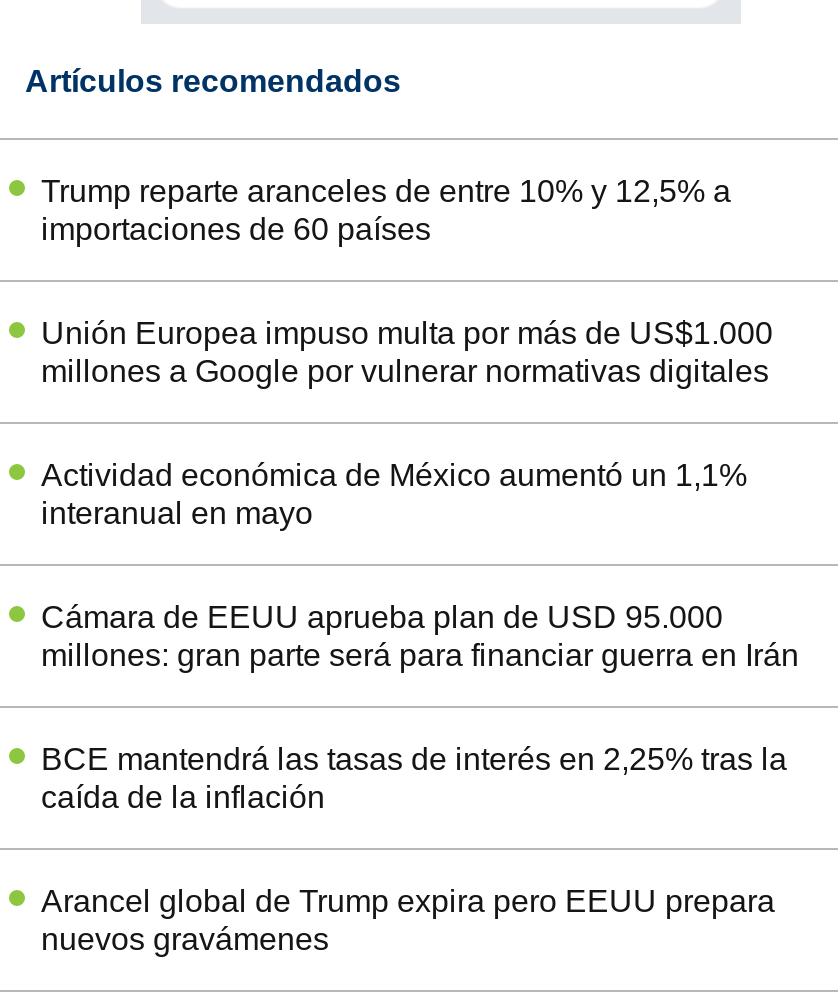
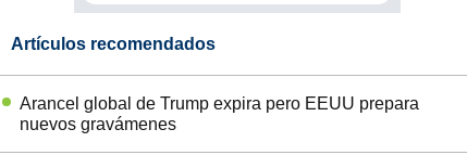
[41,175,799,815] Trump reparte aranceles de entre 10% y 12,5% a | importaciones de 60 países | Unión Europea impuso multa por más de US$1.000 | millones a Google por vulnerar normativas digitales | Actividad económica de México aumentó un 1,1% | interanual en mayo | Cámara de EEUU aprueba plan de USD 95.000 | millones: gran parte será para financiar guerra en Irán | BCE mantendrá las tasas de interés en 2,25% tras la | caída de la inflación -> none

